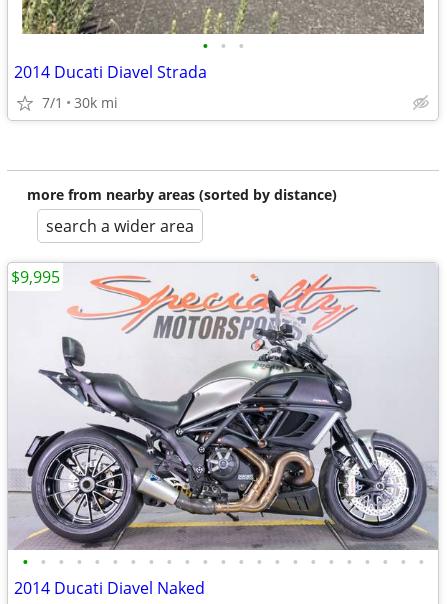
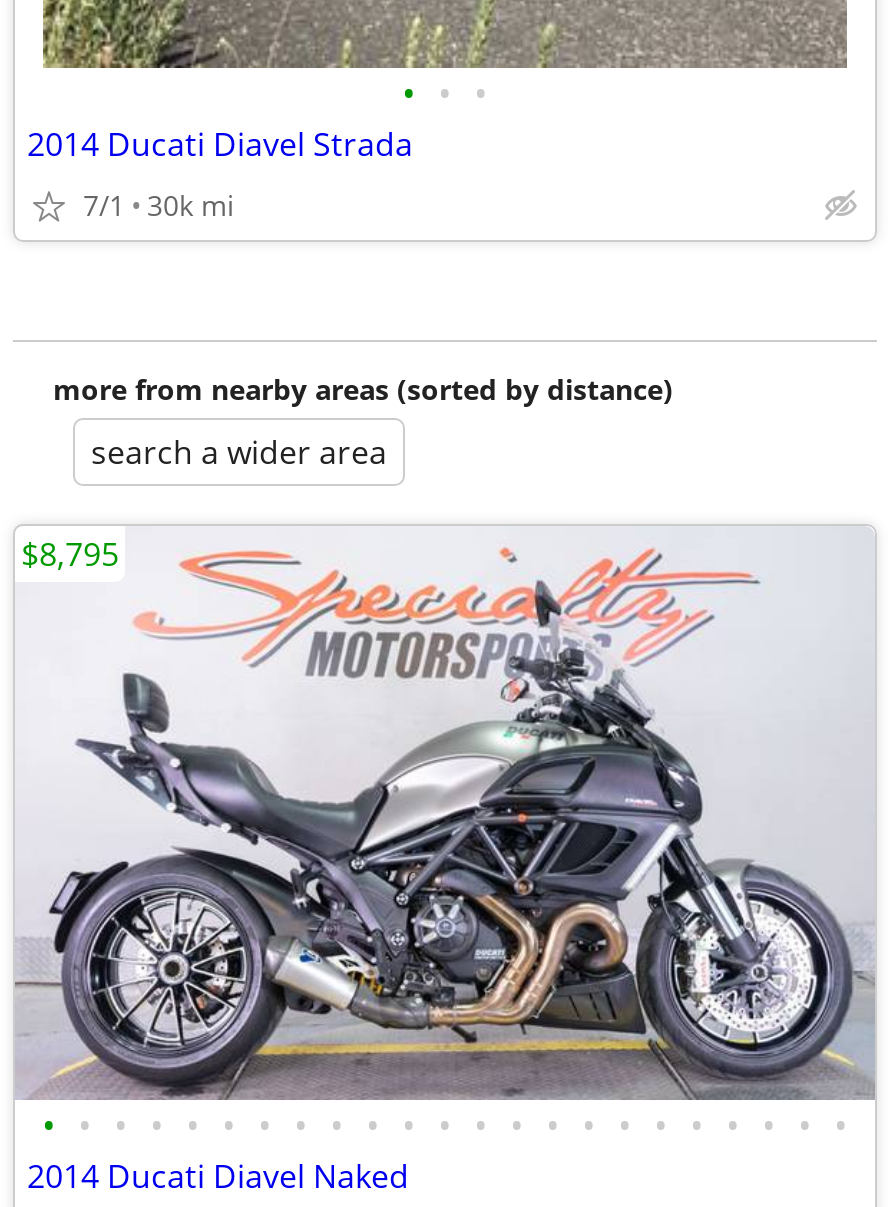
[11,266,60,288] $9,995 -> [21,532,119,576] $8,795

